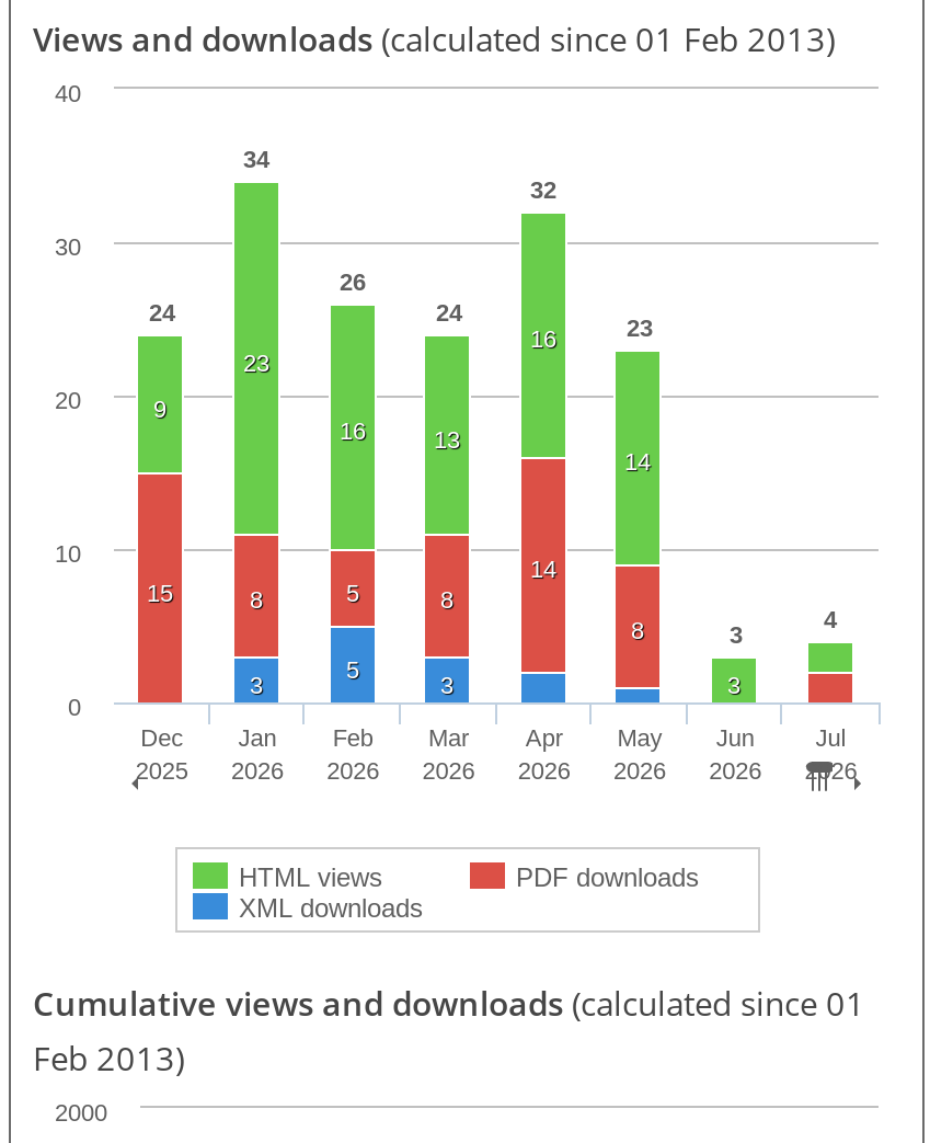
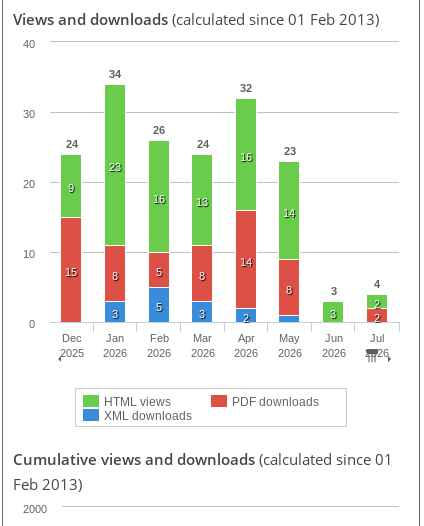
none -> [374,297,380,309] 2
none -> [243,311,249,323] 2
none -> [374,311,380,323] 2

